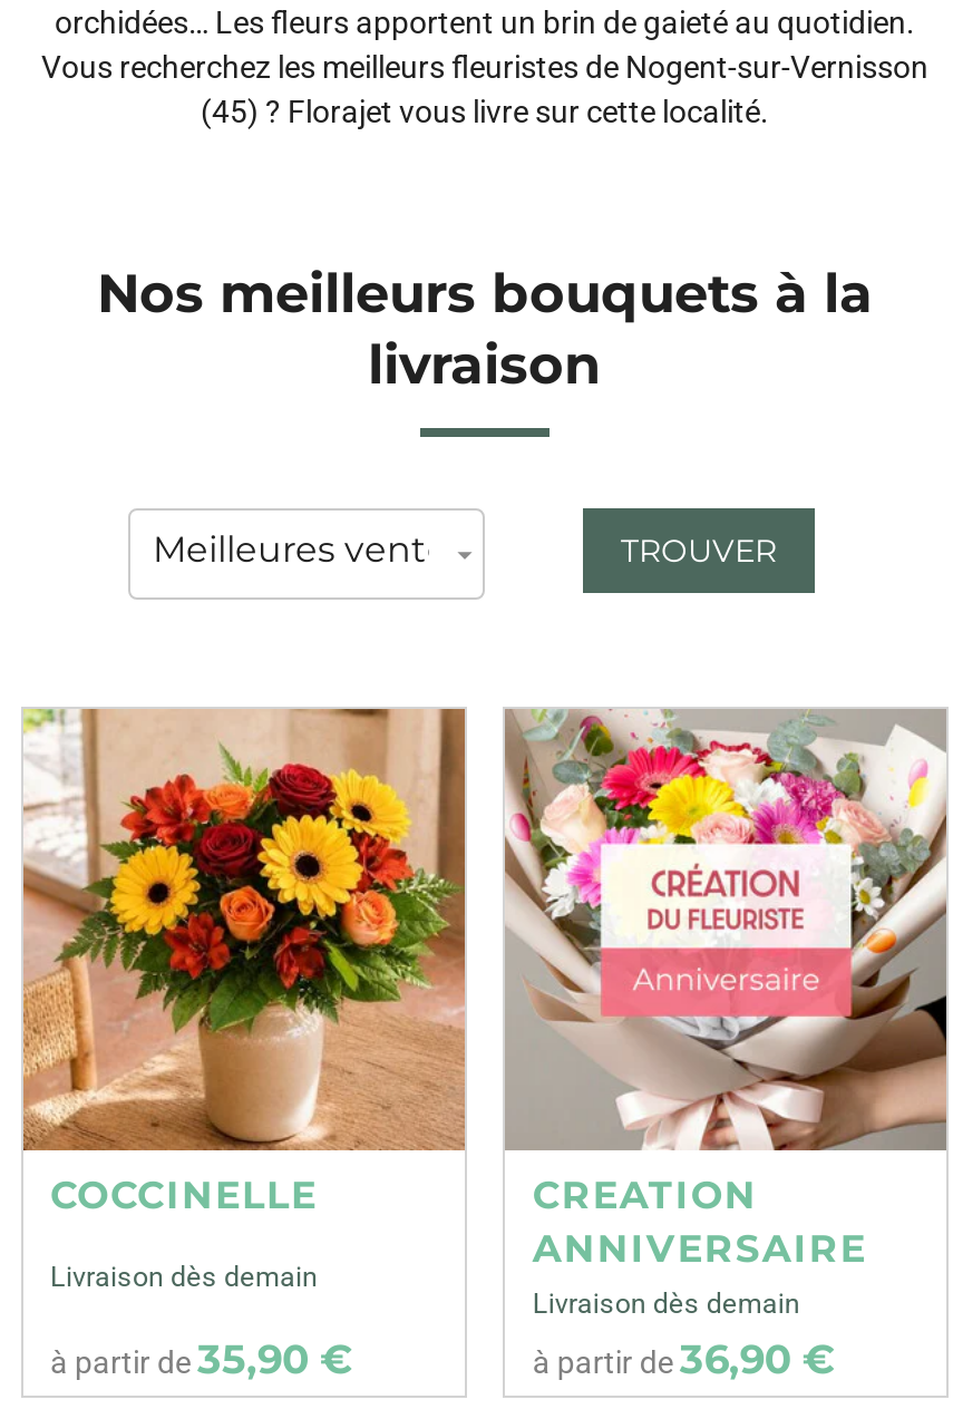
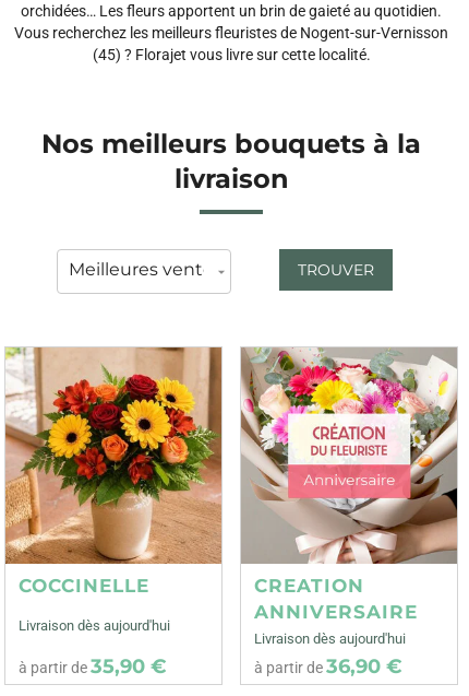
[50,1259,318,1292] Livraison dès demain -> [19,617,170,633] Livraison dès aujourd'hui
[532,1286,800,1319] Livraison dès demain -> [254,630,406,647] Livraison dès aujourd'hui

